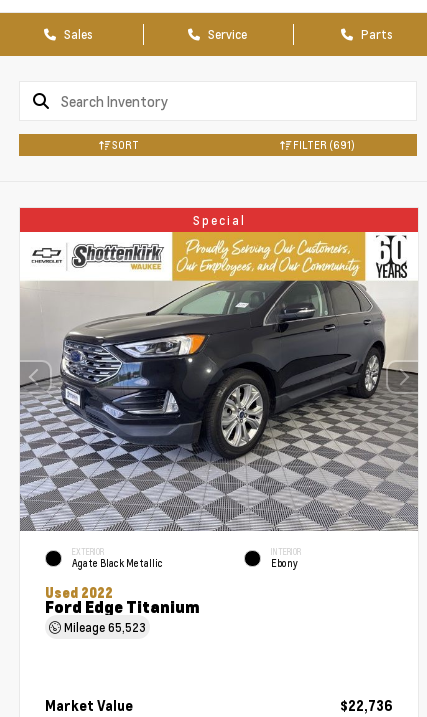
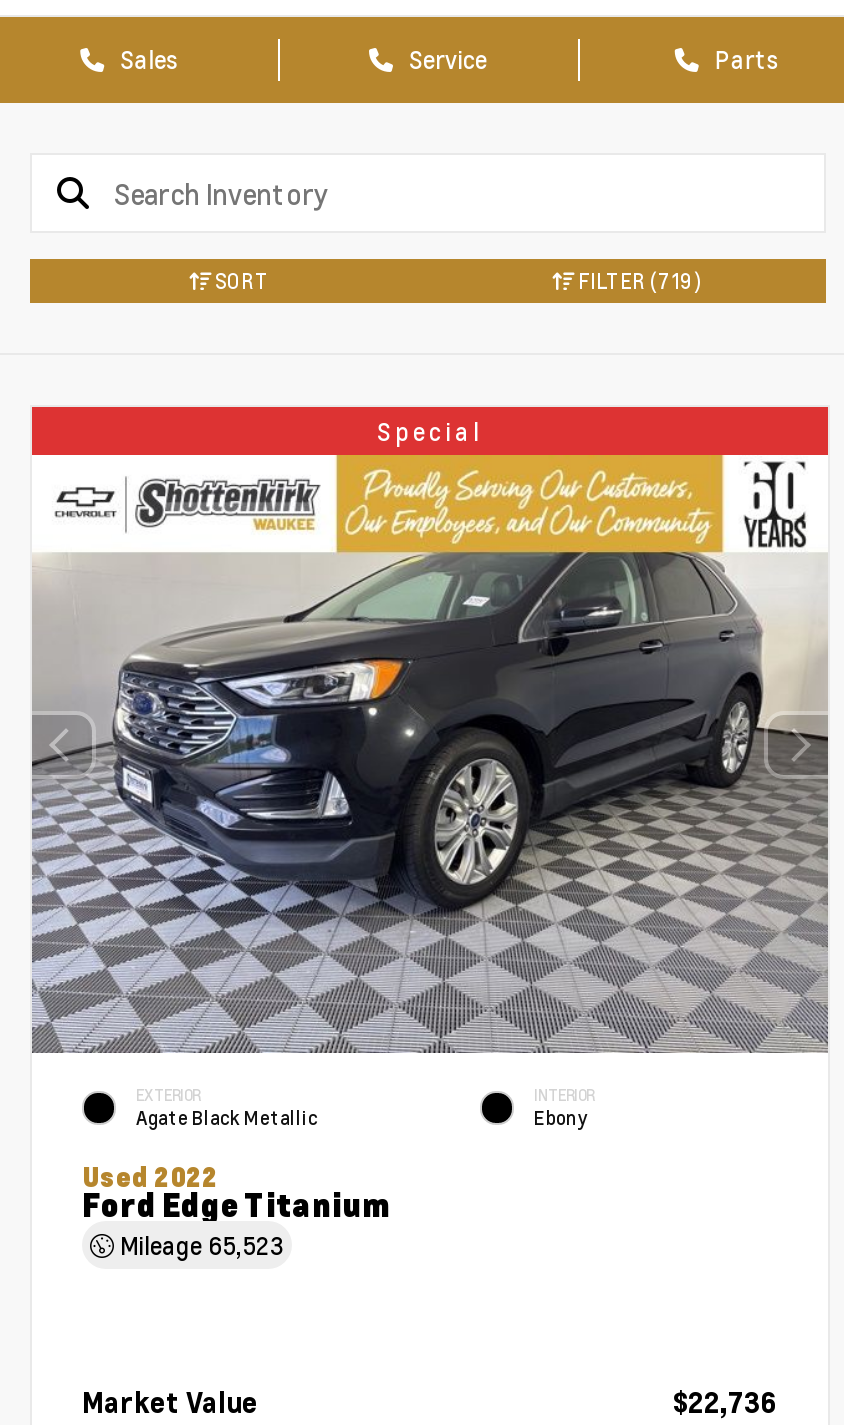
[291,138,355,152] FILTER (691) -> [574,267,702,295] FILTER (719)

